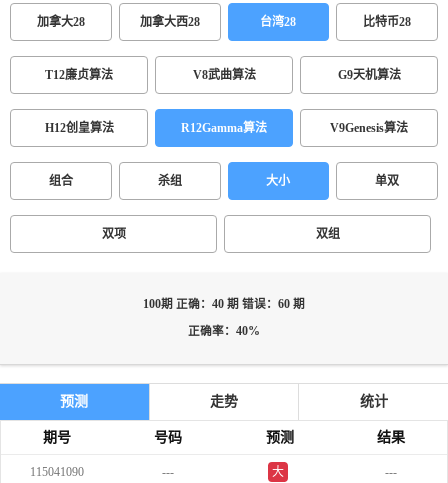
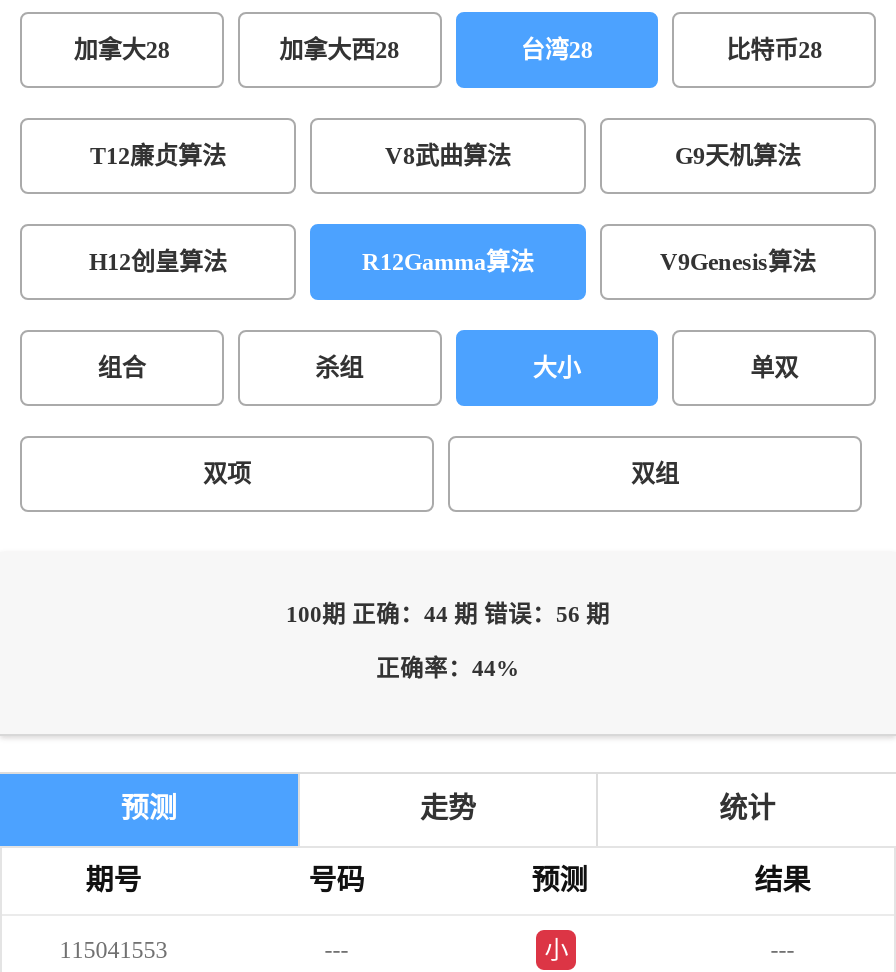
[143,298,305,311] 100期 正确：40 期 错误：60 期 -> [286,602,610,628] 100期 正确：44 期 错误：56 期
[188,325,260,338] 正确率：40% -> [376,656,520,682] 正确率：44%
[30,465,84,479] 115041090 -> [60,936,168,964] 115041553
[272,465,284,479] 大 -> [544,936,568,964] 小

